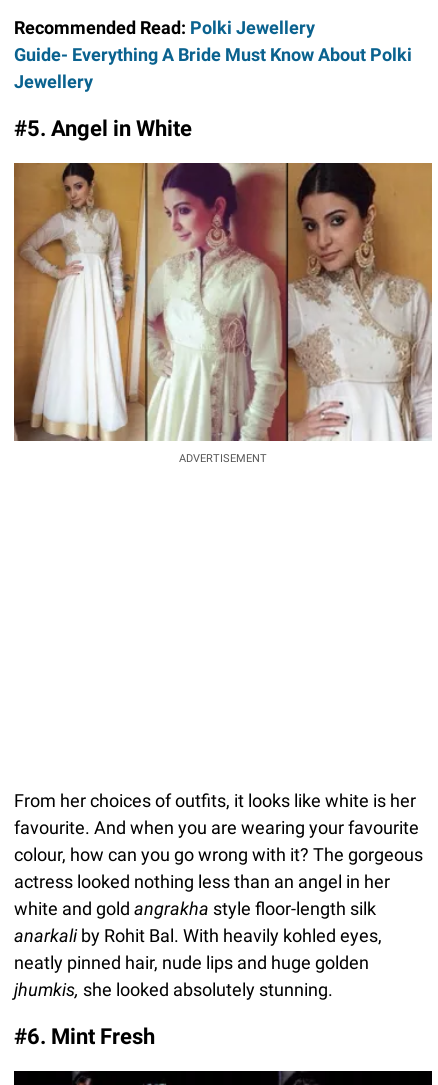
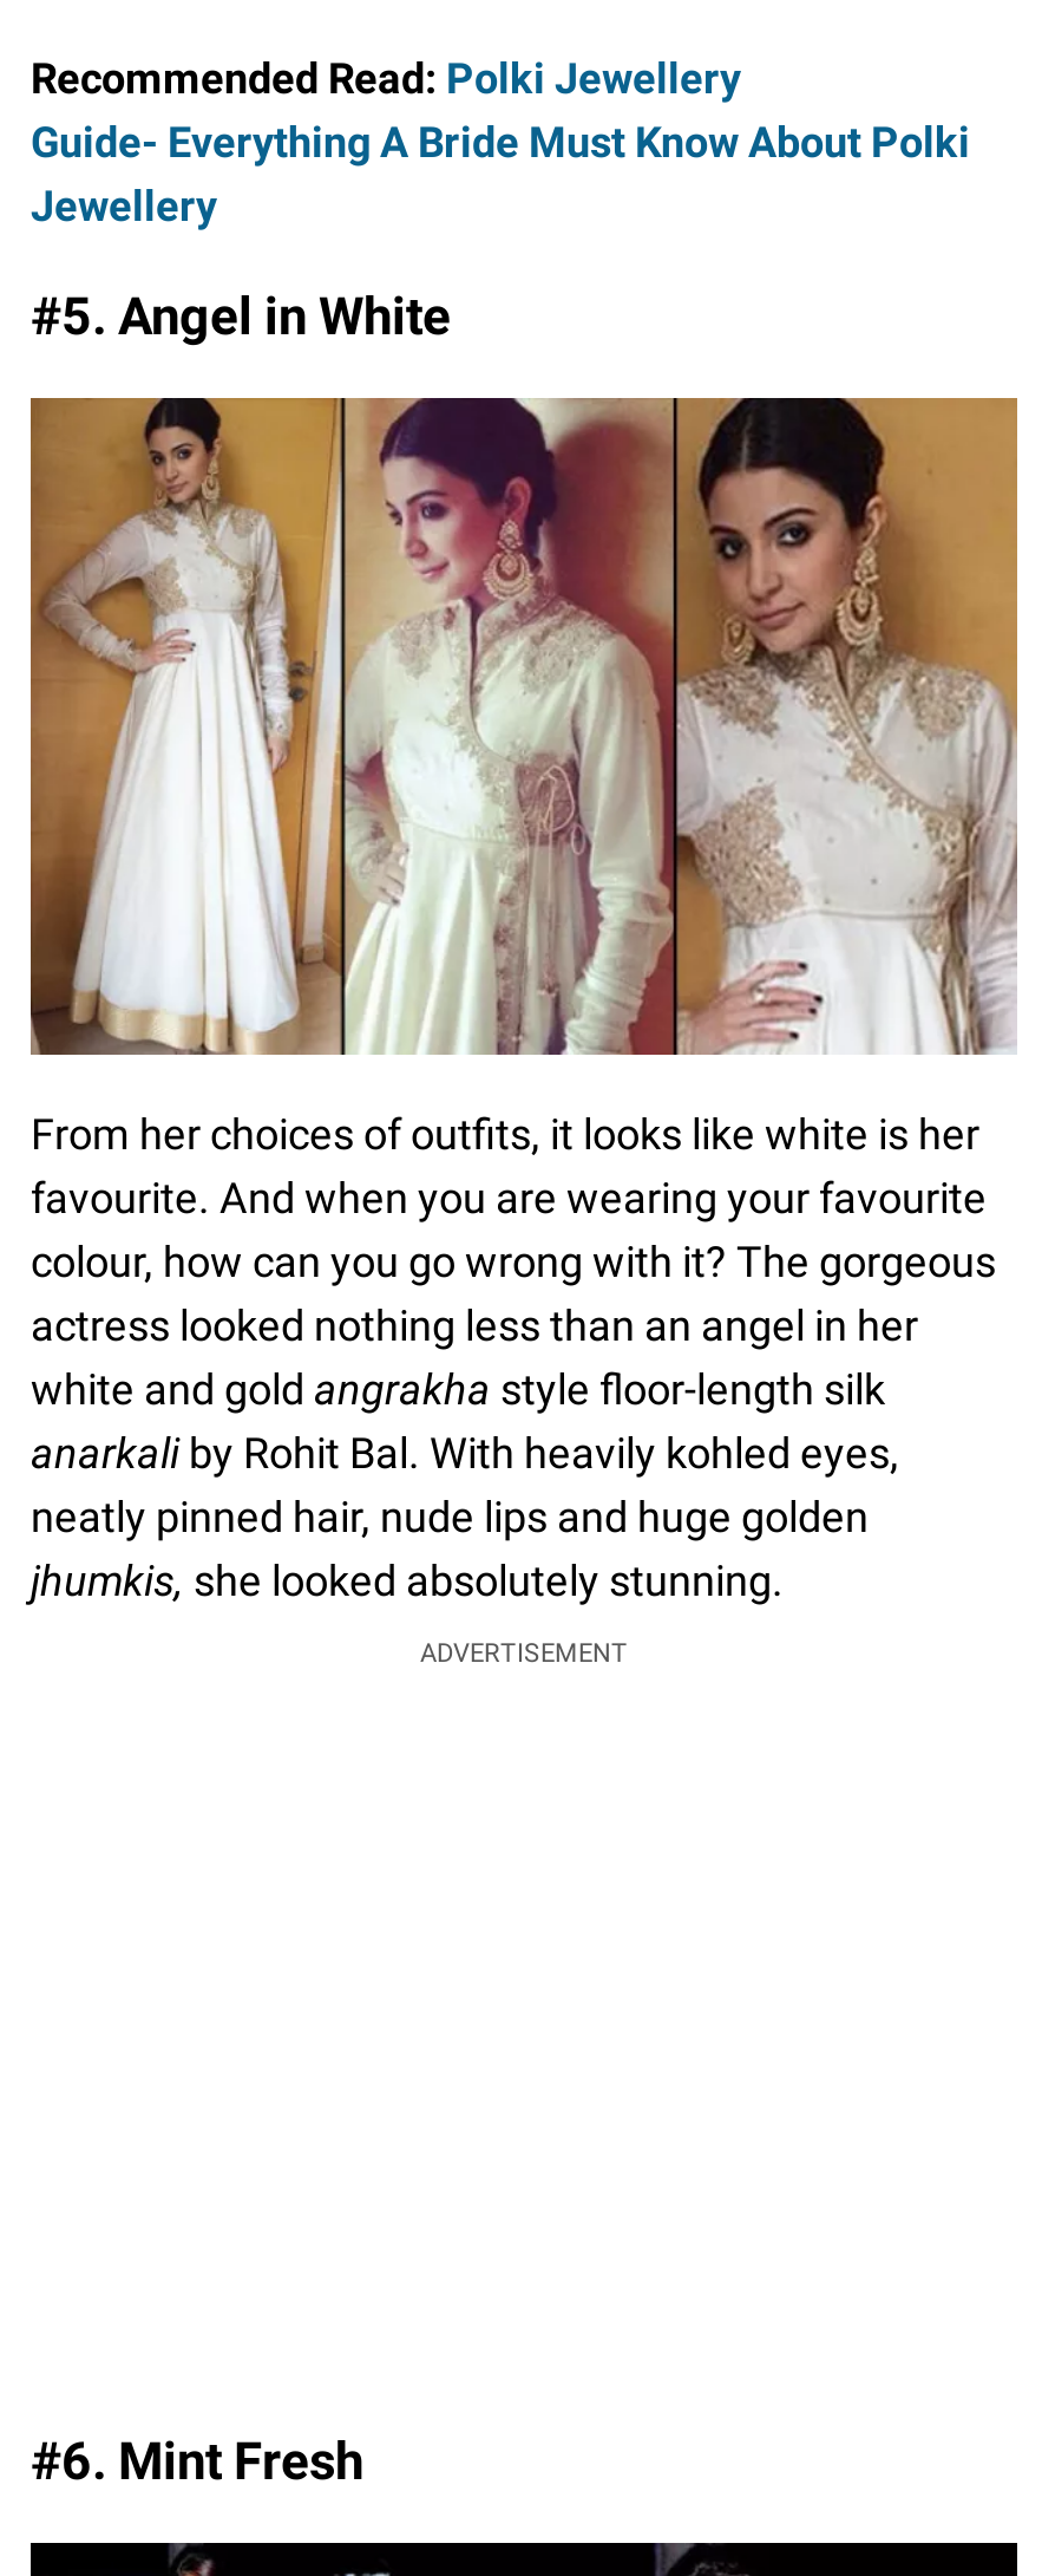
moved [179,452,267,465] -> [420,1638,628,1668]: ADVERTISEMENT
moved [14,790,423,1000] -> [31,1109,996,1605]: From her choices of outfits, it looks like white is her | favourite. And when you are wearing your favourite | colour, how can you go wrong with it? The gorgeous | actress looked nothing less than an angel in her | white and gold angrakha style floor-length silk | anarkali by Rohit Bal. With heavily kohled eyes, | neatly pinned hair, nude lips and huge golden | jhumkis, she looked absolutely stunning.

